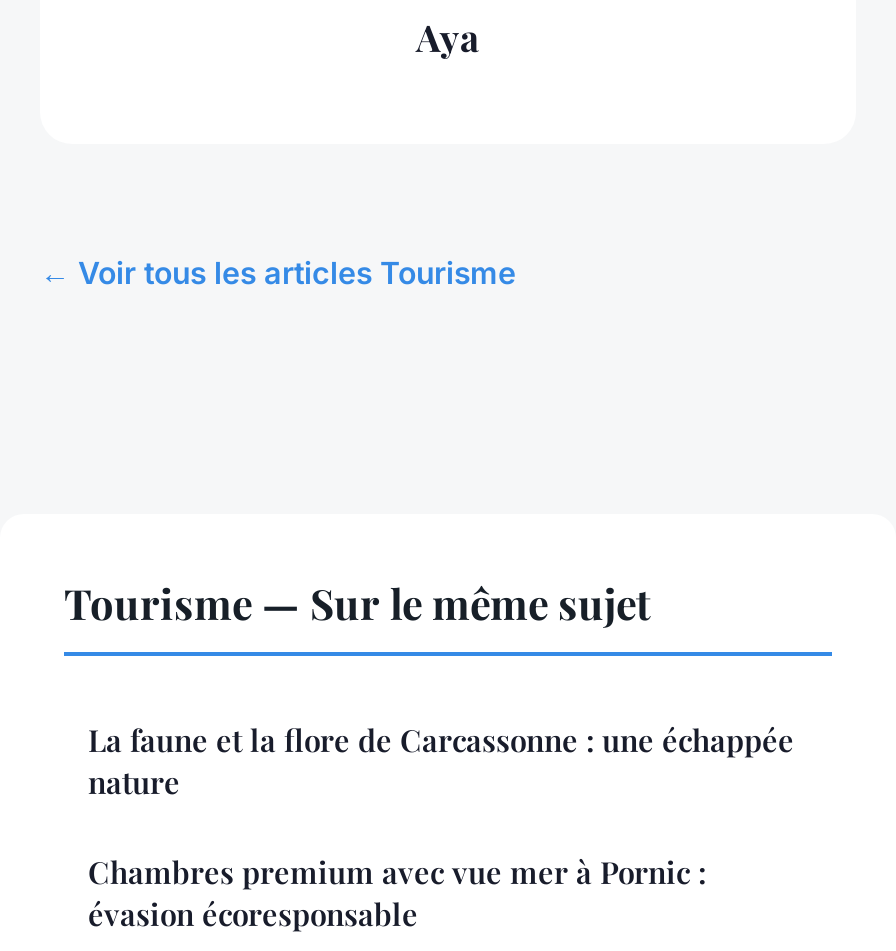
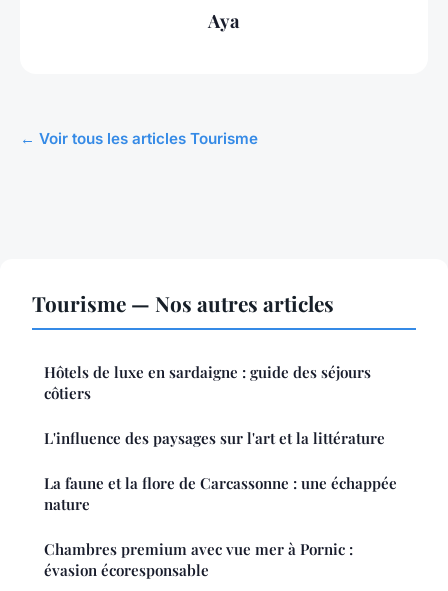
[64,575,650,631] Tourisme — Sur le même sujet -> [32,289,385,448] Tourisme — Nos autres articles | Hôtels de luxe en sardaigne : guide des séjours | côtiers | L'influence des paysages sur l'art et la littérature

